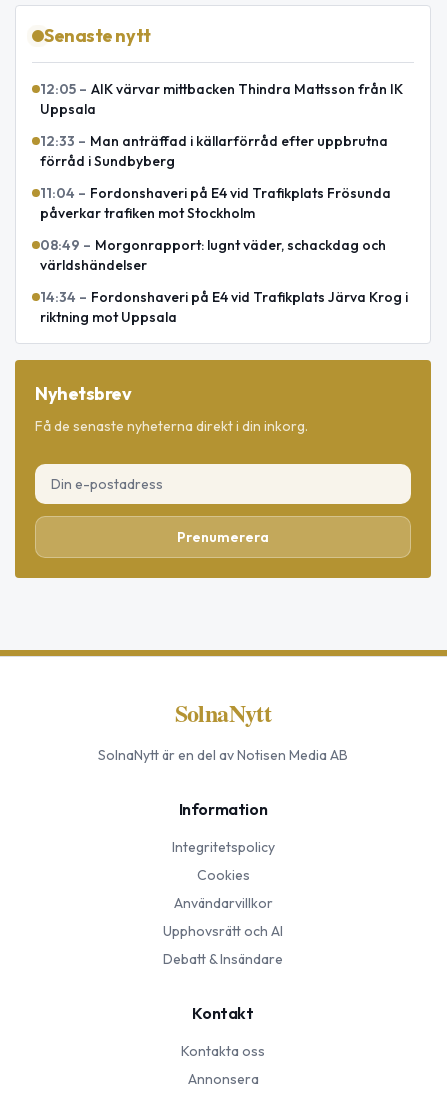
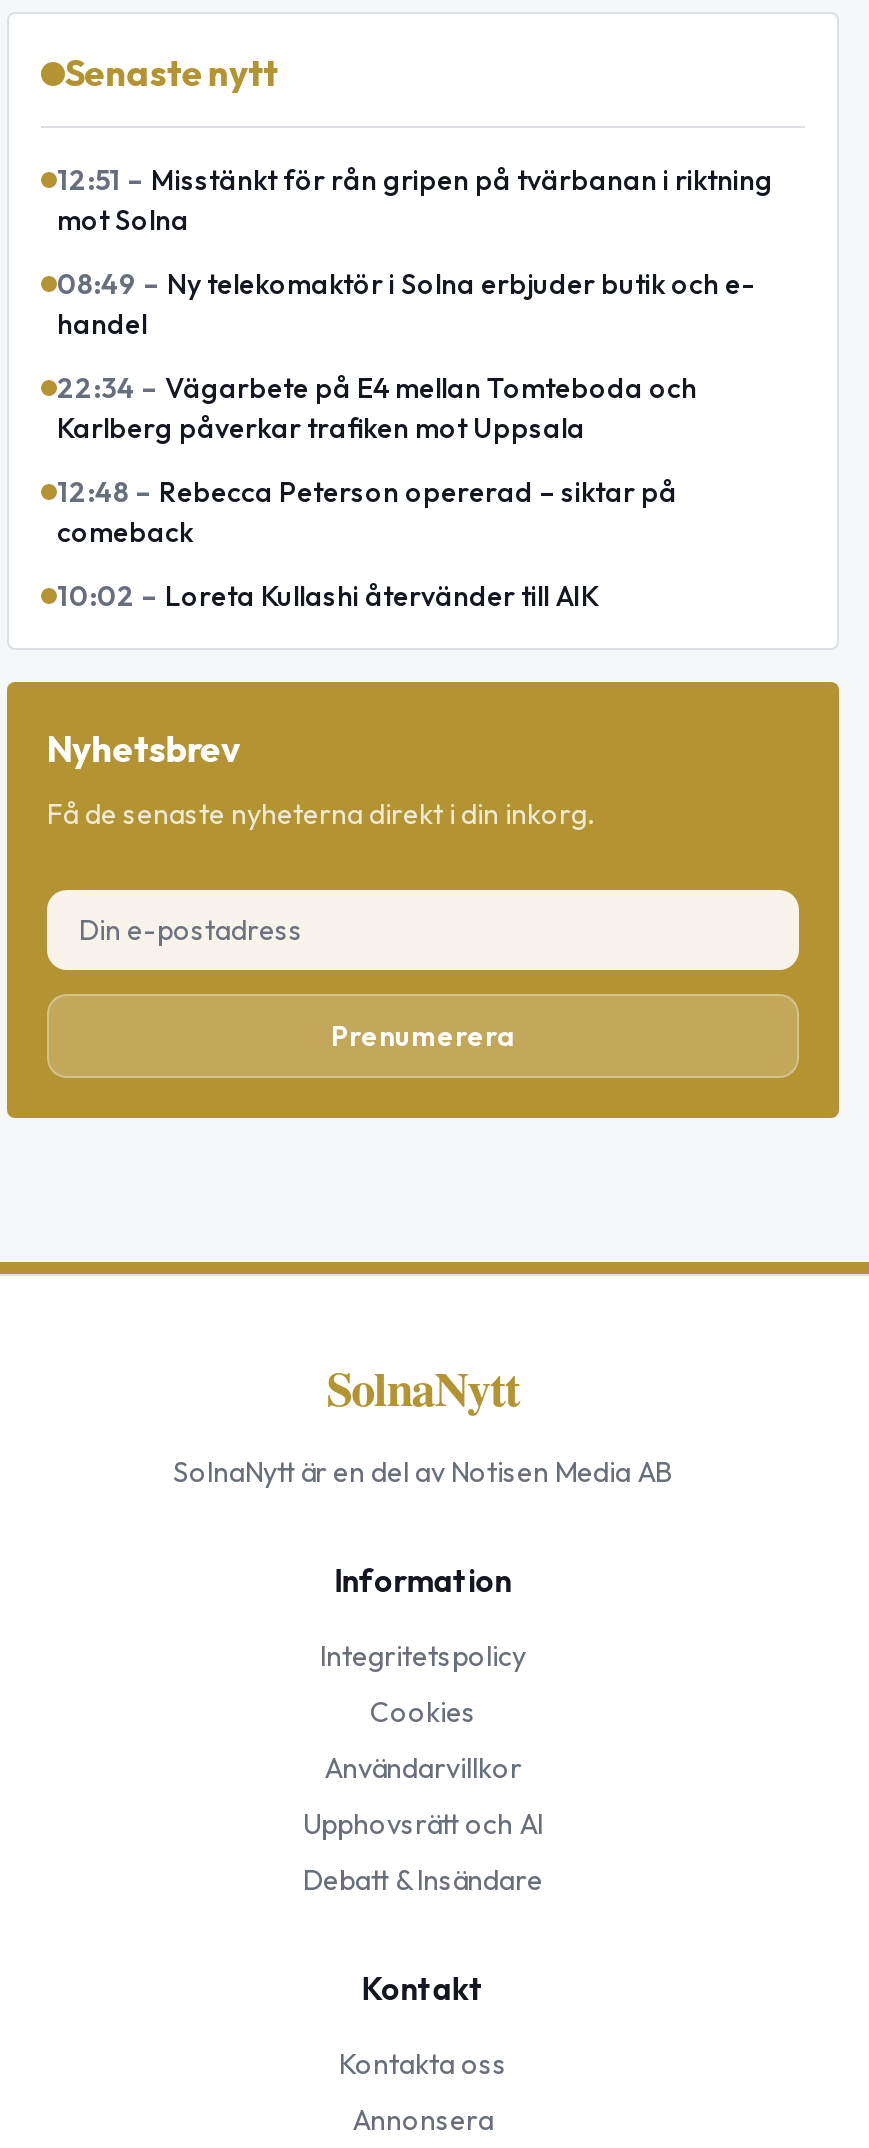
[40,80,403,118] 12:05 – AIK värvar mittbacken Thindra Mattsson från IK | Uppsala -> [57,161,773,237] 12:51 – Misstänkt för rån gripen på tvärbanan i riktning | mot Solna
[40,132,388,170] 12:33 – Man anträffad i källarförråd efter uppbrutna | förråd i Sundbyberg -> [57,265,755,341] 08:49 – Ny telekomaktör i Solna erbjuder butik och e- | handel
[40,184,391,222] 11:04 – Fordonshaveri på E4 vid Trafikplats Frösunda | påverkar trafiken mot Stockholm -> [57,369,697,445] 22:34 – Vägarbete på E4 mellan Tomteboda och | Karlberg påverkar trafiken mot Uppsala
[40,236,386,274] 08:49 – Morgonrapport: lugnt väder, schackdag och | världshändelser -> [57,473,677,549] 12:48 – Rebecca Peterson opererad – siktar på | comeback
[40,288,408,326] 14:34 – Fordonshaveri på E4 vid Trafikplats Järva Krog i | riktning mot Uppsala -> [57,577,599,613] 10:02 – Loreta Kullashi återvänder till AIK

